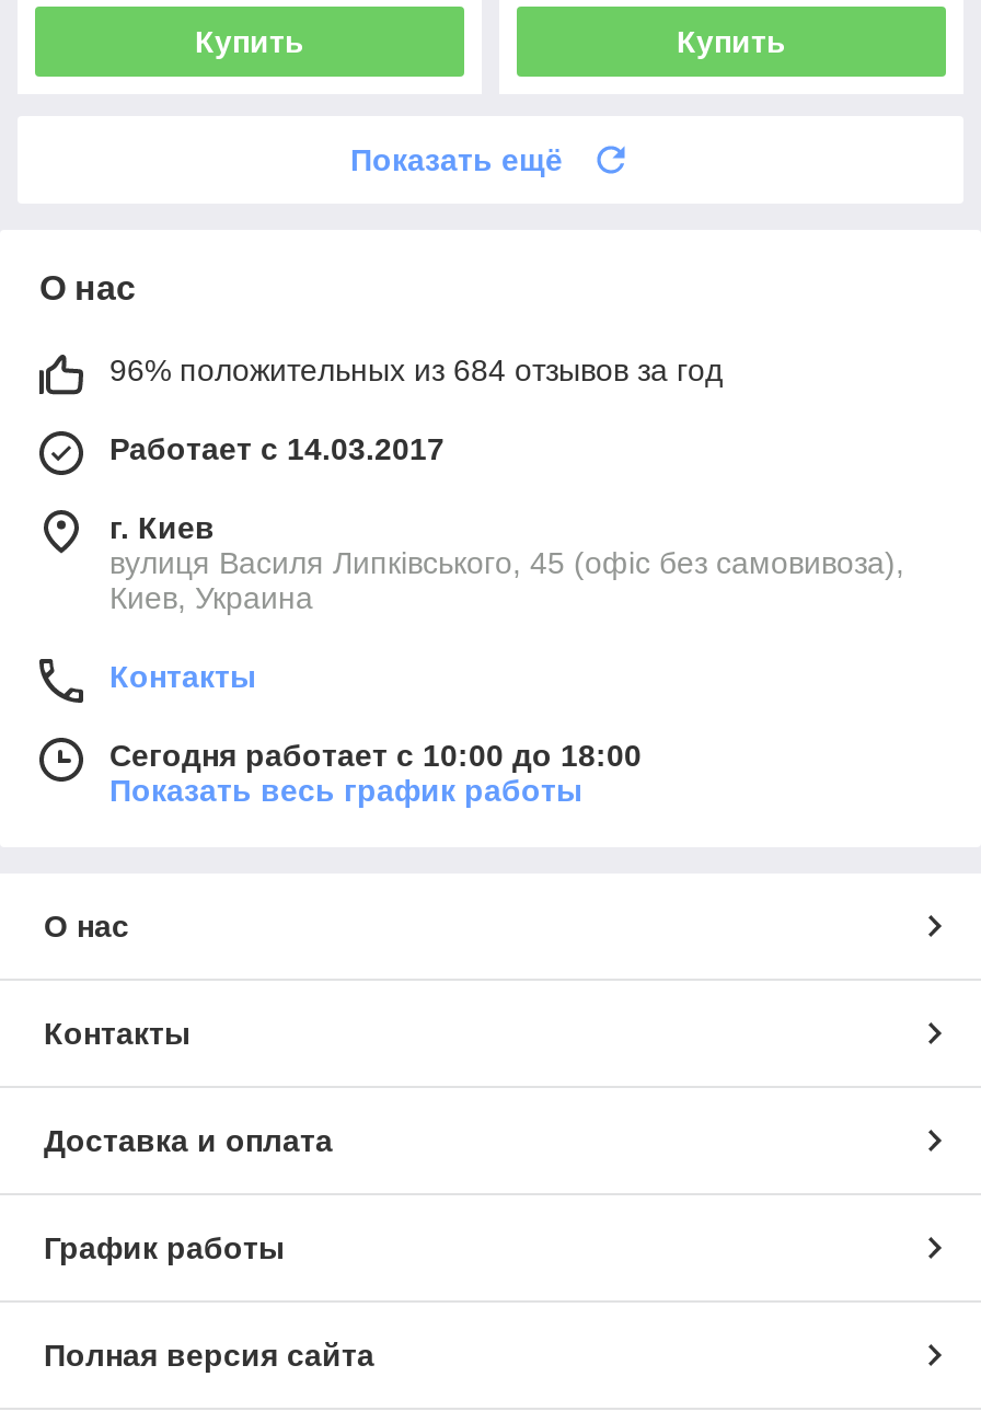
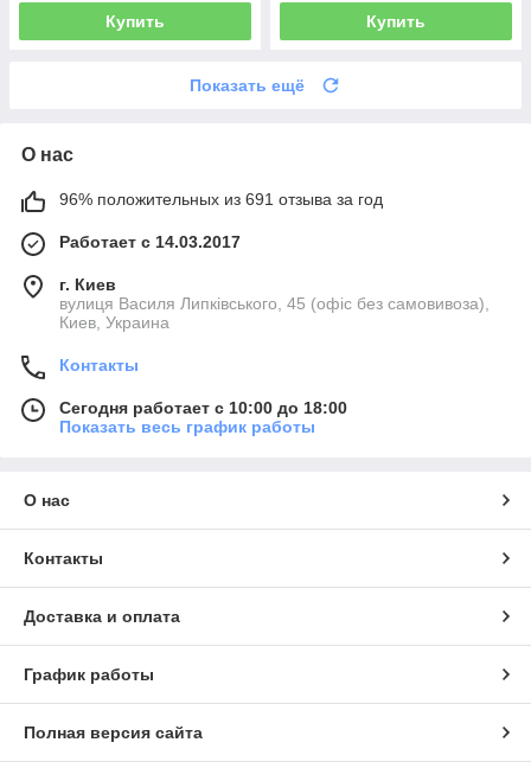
[109,352,723,387] 96% положительных из 684 отзывов за год -> [59,189,383,208] 96% положительных из 691 отзыва за год

